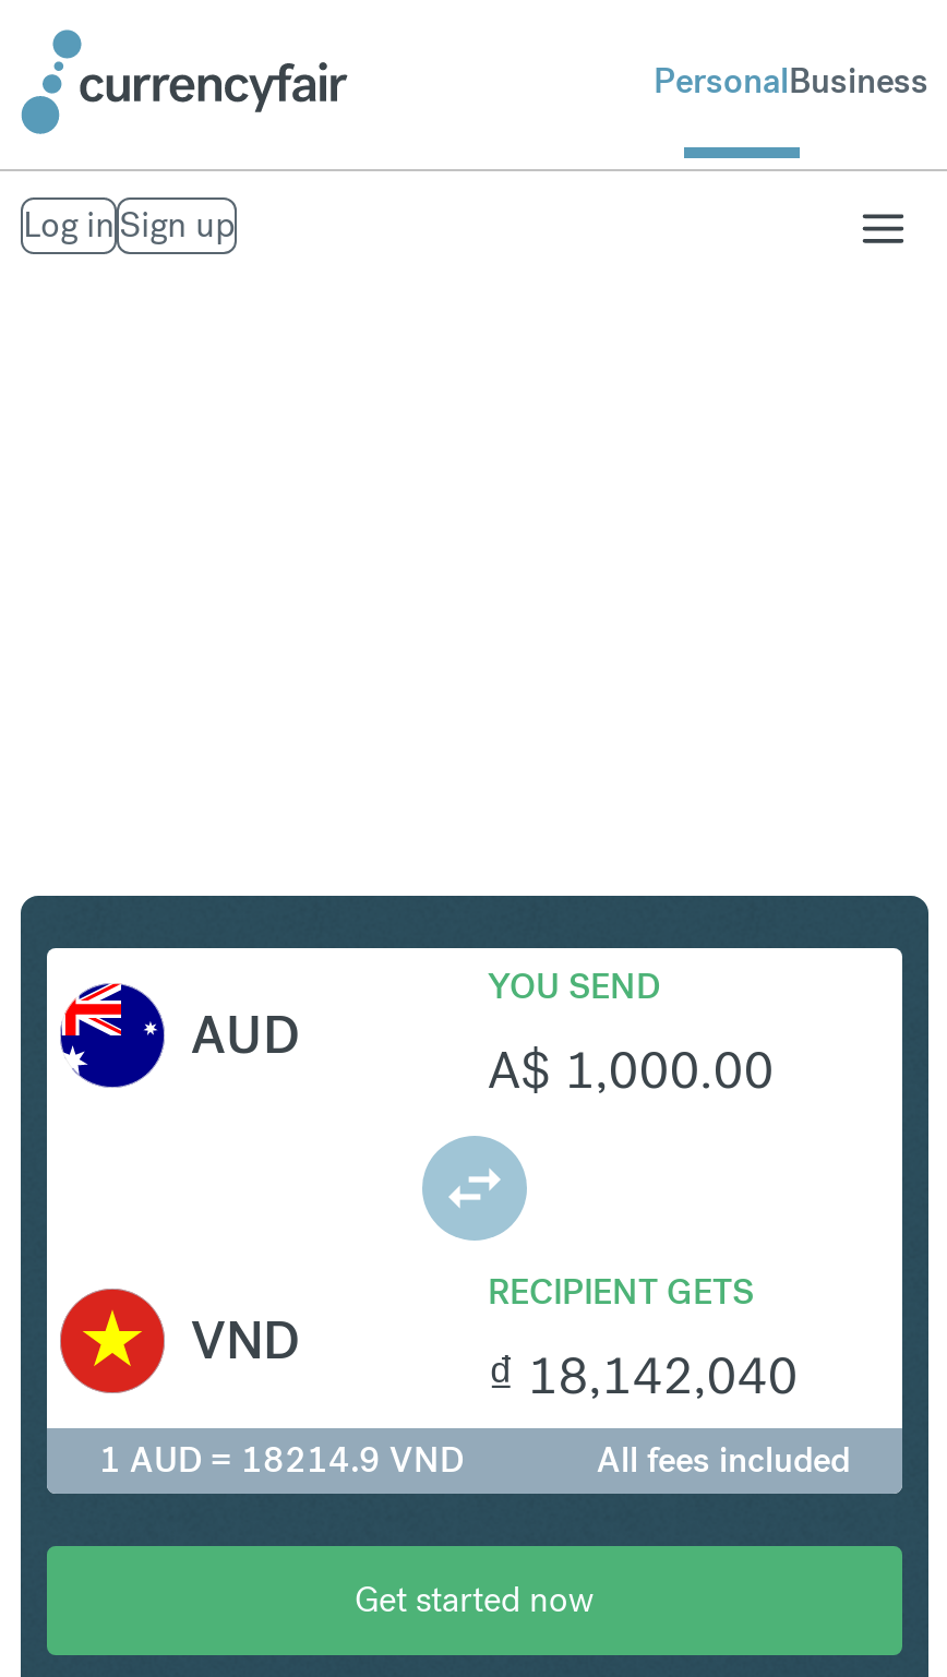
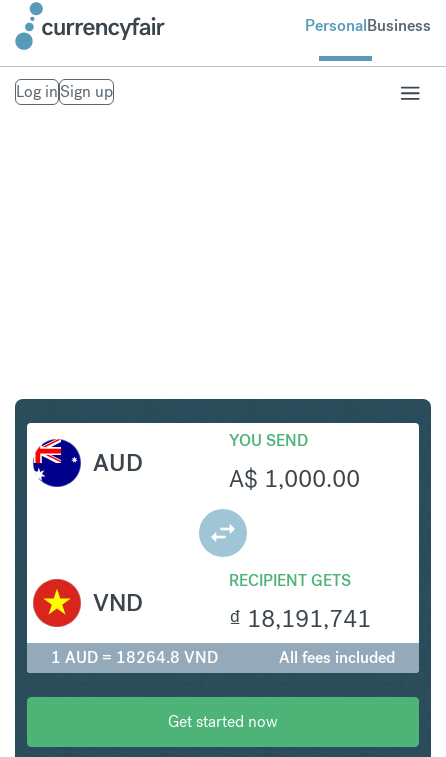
[488,1340,798,1408] ₫ 18,142,040 -> [229,603,371,634] ₫ 18,191,741
[99,1436,464,1482] 1 AUD = 18214.9 VND -> [51,647,218,668] 1 AUD = 18264.8 VND

